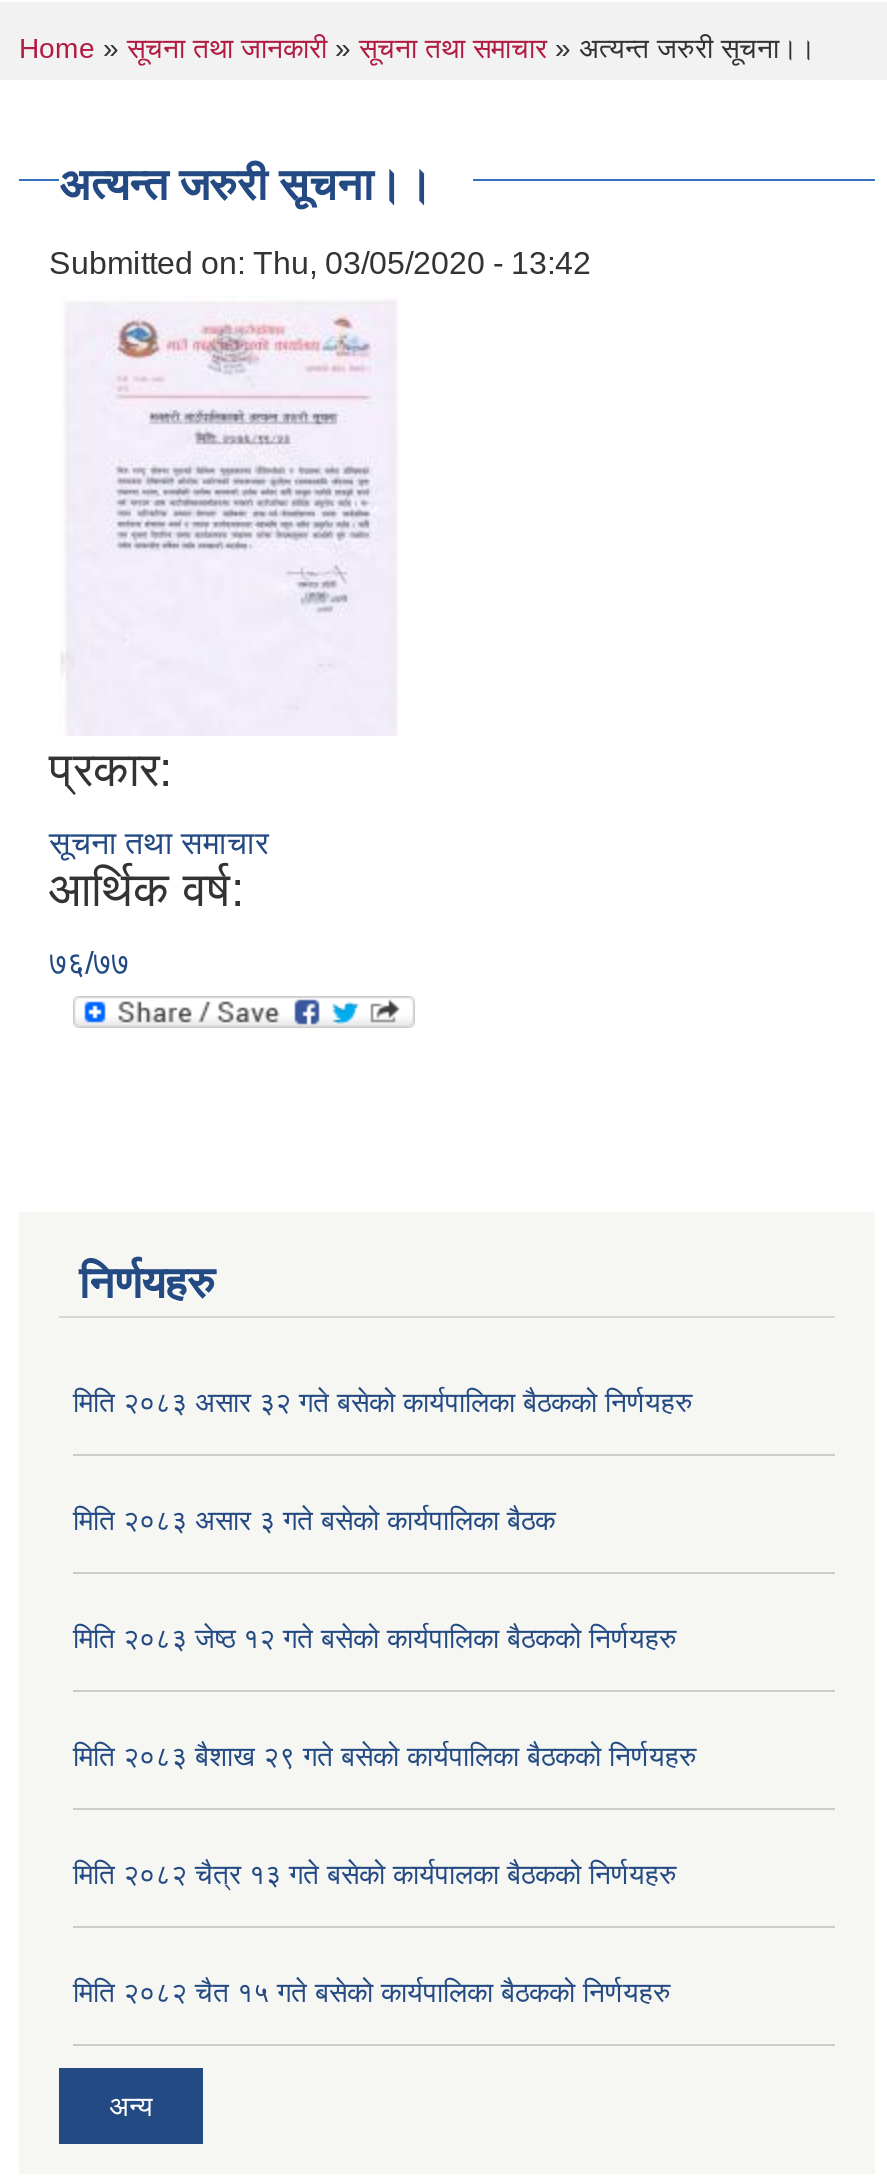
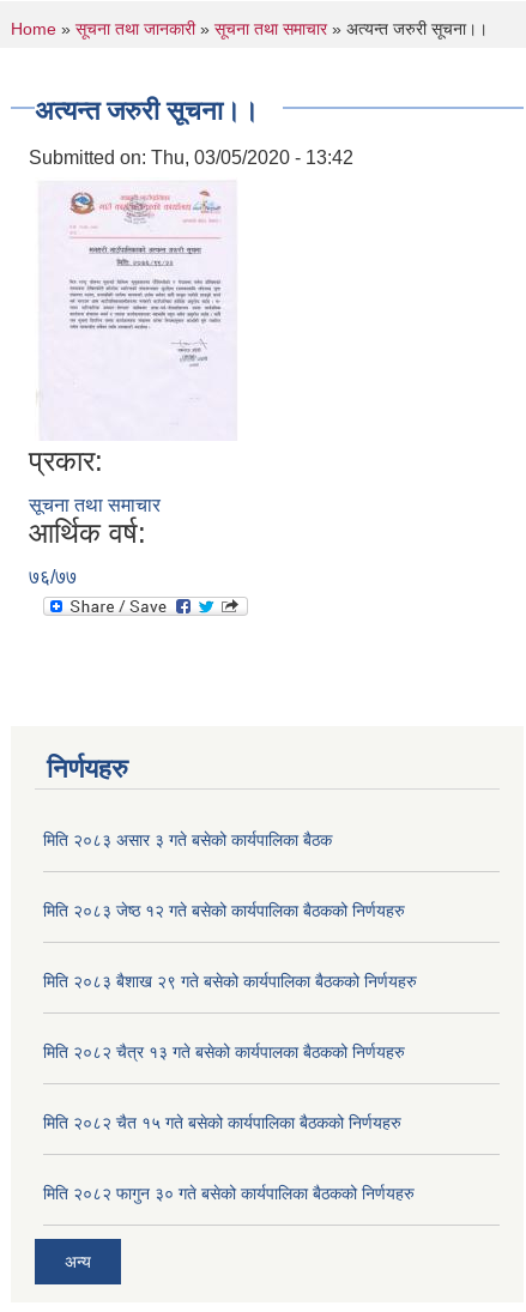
[73,1387,693,1419] मिति २०८३ असार ३२ गते बसेको कार्यपालिका बैठकको निर्णयहरु -> none
moved [73,1505,697,2009] -> [43,831,417,1133]: मिति २०८३ असार ३ गते बसेको कार्यपालिका बैठक | मिति २०८३ जेष्ठ १२ गते बसेको कार्यपालिका बैठकको निर्णयहरु | मिति २०८३ बैशाख २९ गते बसेको कार्यपालिका बैठकको निर्णयहरु | मिति २०८२ चैत्र १३ गते बसेको कार्यपालका बैठकको निर्णयहरु | मिति २०८२ चैत १५ गते बसेको कार्यपालिका बैठकको निर्णयहरु
none -> [43,1184,415,1203] मिति २०८२ फागुन ३० गते बसेको कार्यपालिका बैठकको निर्णयहरु

